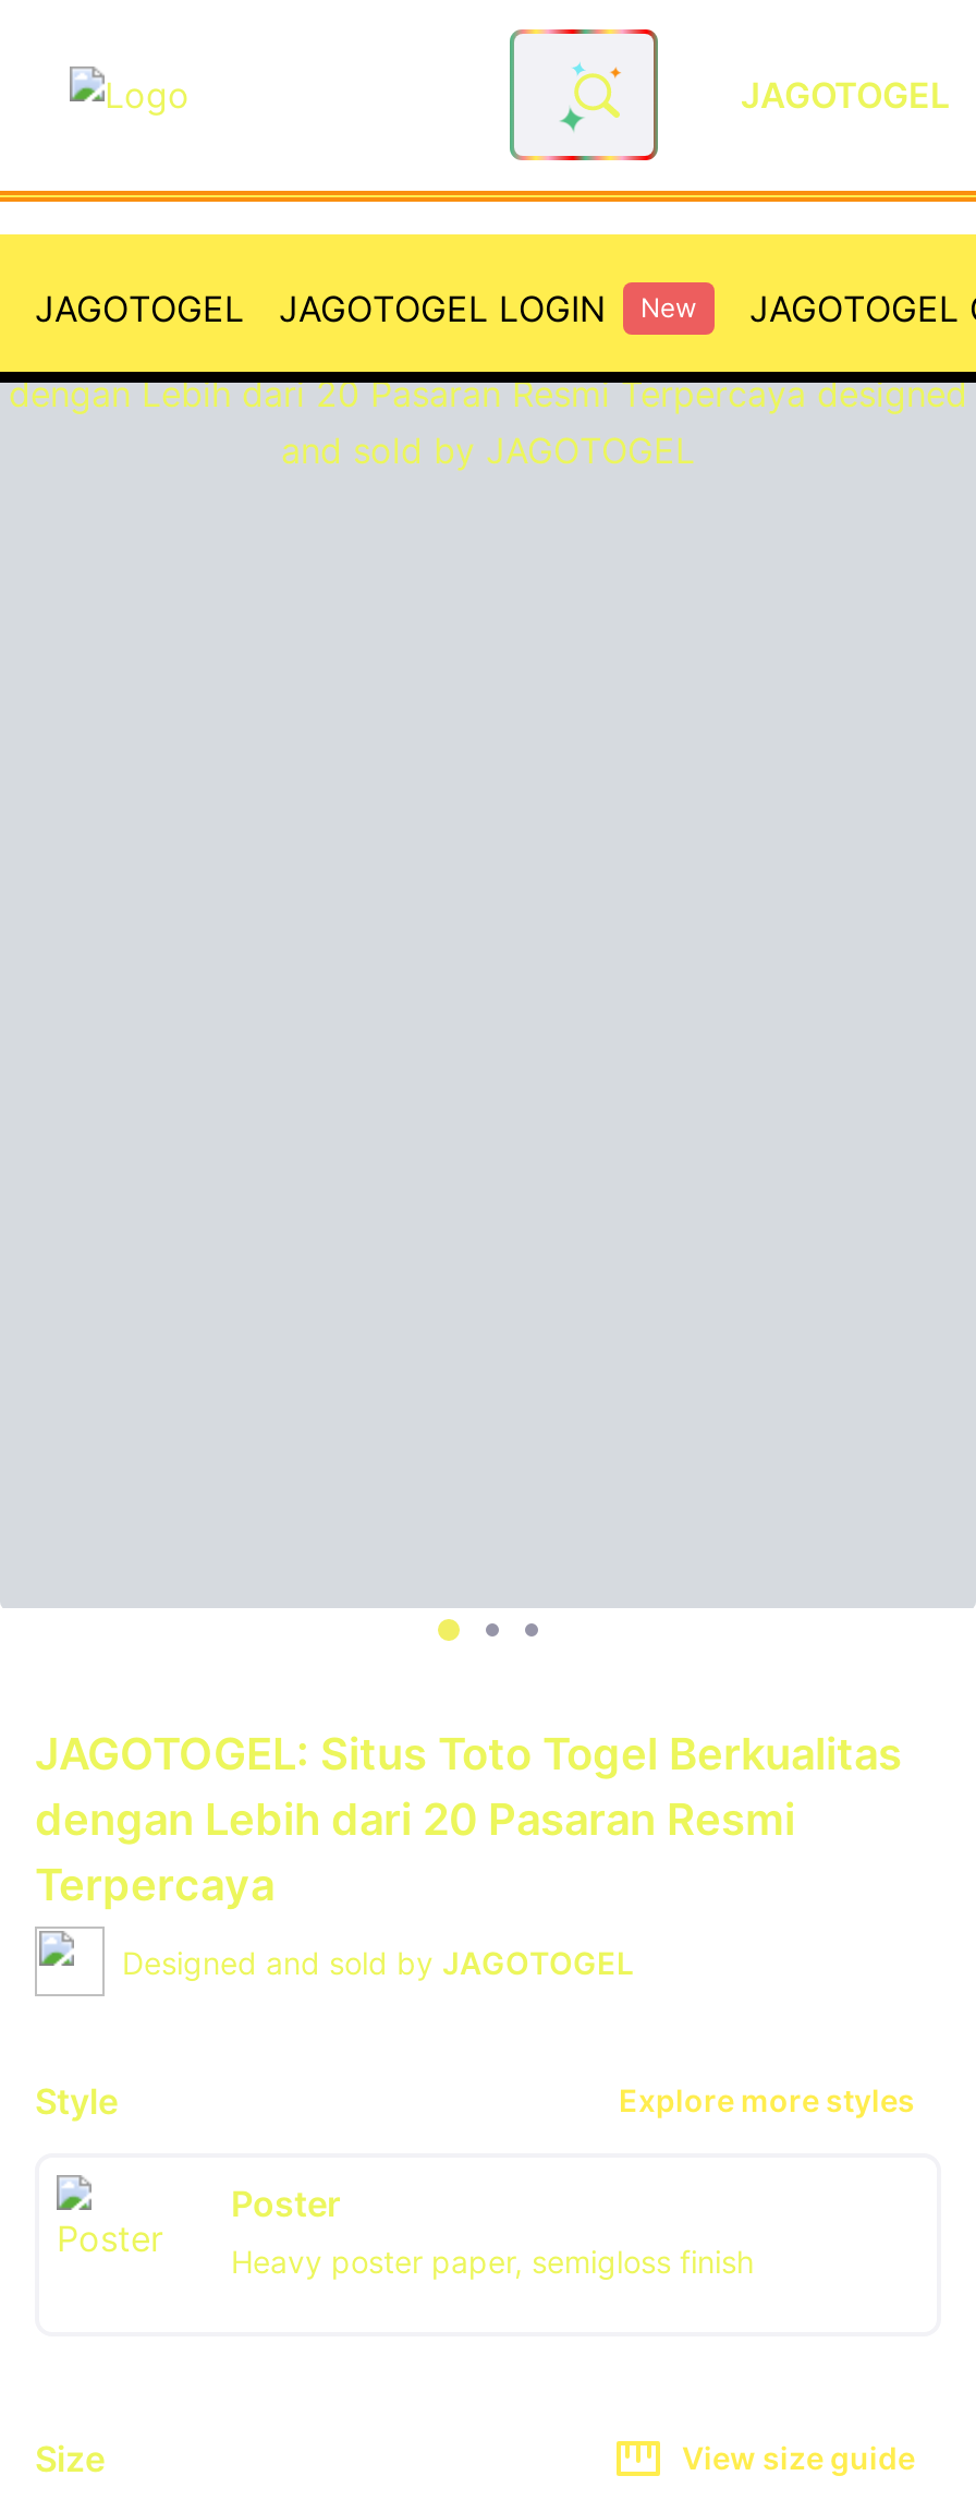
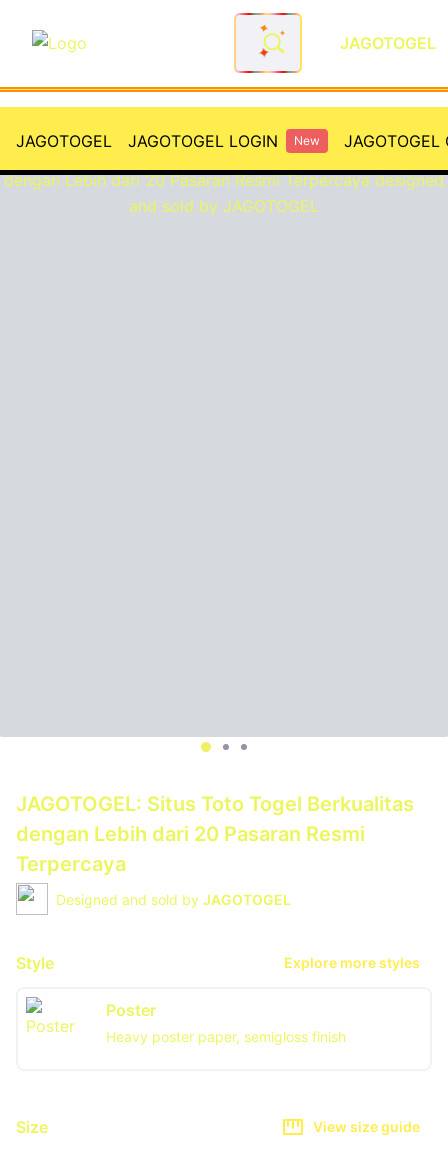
[508,27,660,162] [image] -> [233,12,303,74] [image]

